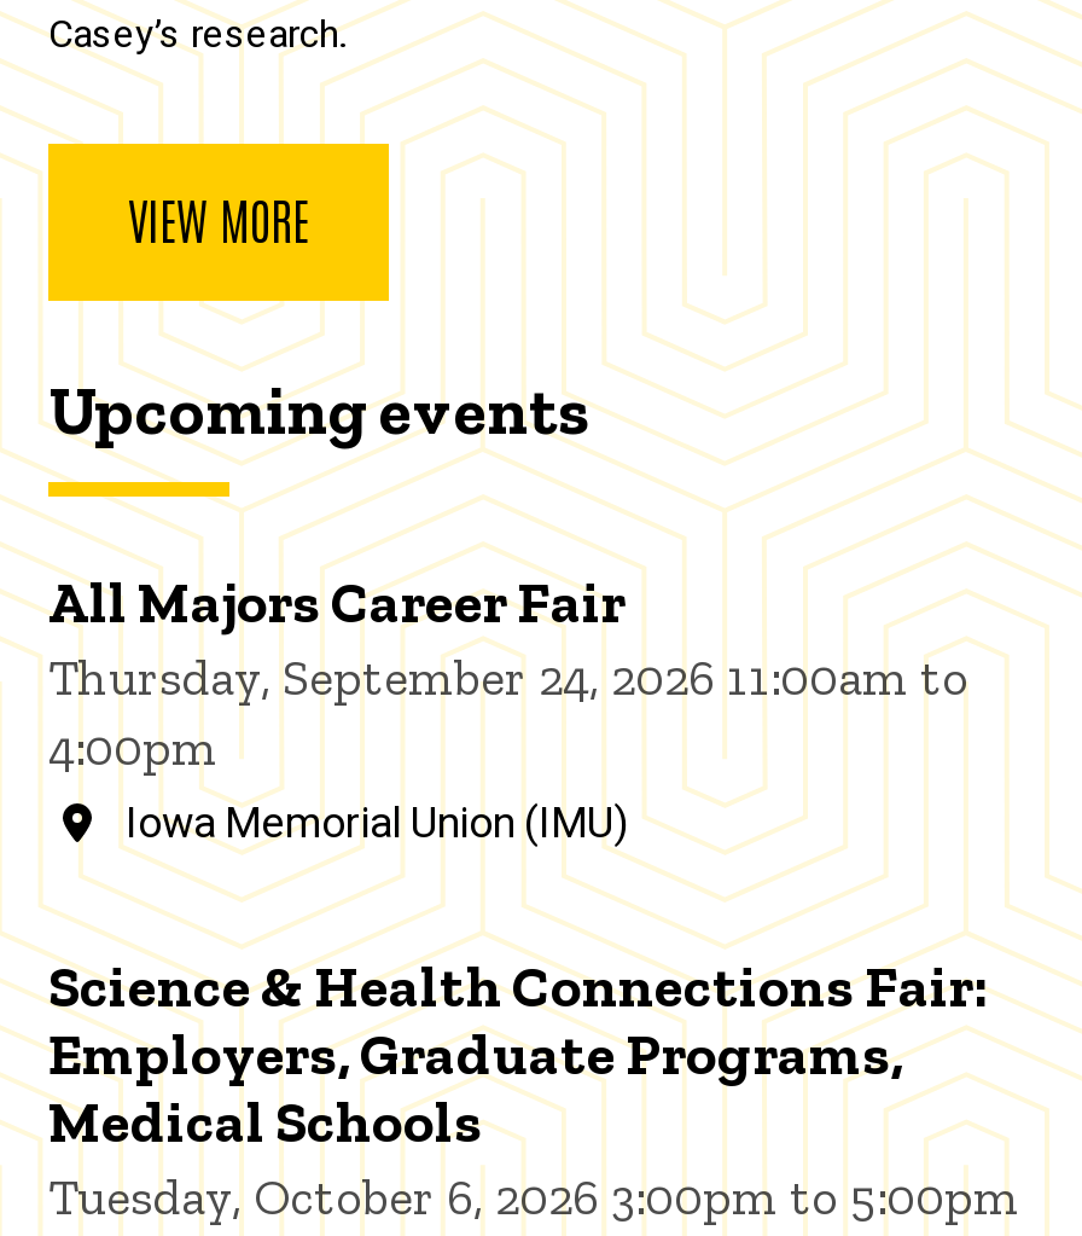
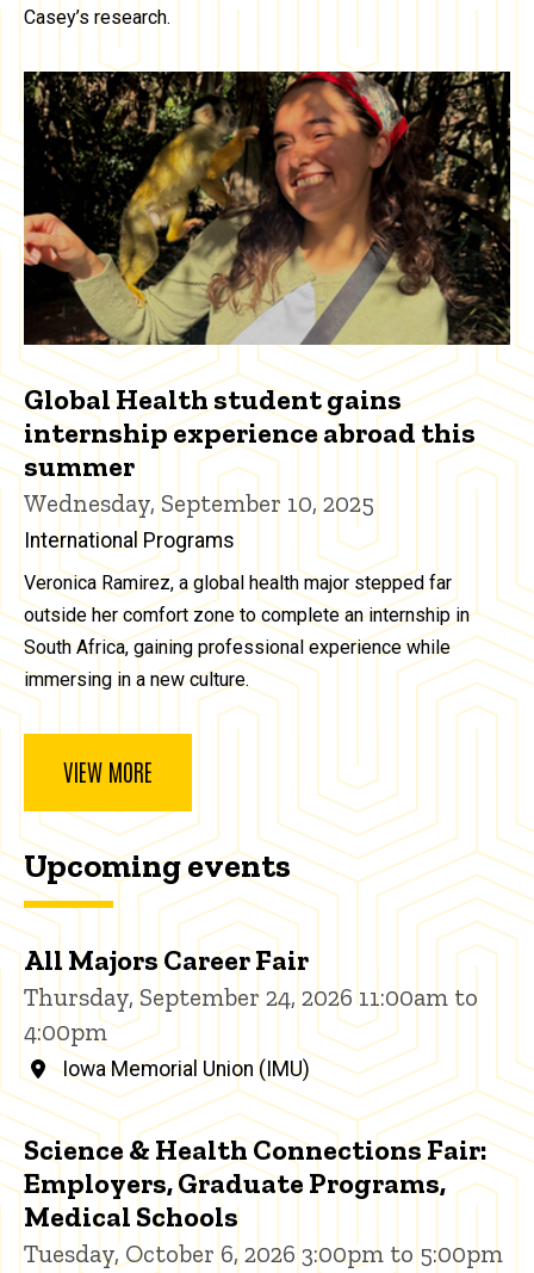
none -> [23,69,511,691] [image] | Global Health student gains | internship experience abroad this | summer | Wednesday, September 10, 2025 | International Programs | Veronica Ramirez, a global health major stepped far | outside her comfort zone to complete an internship in | South Africa, gaining professional experience while | immersing in a new culture.

